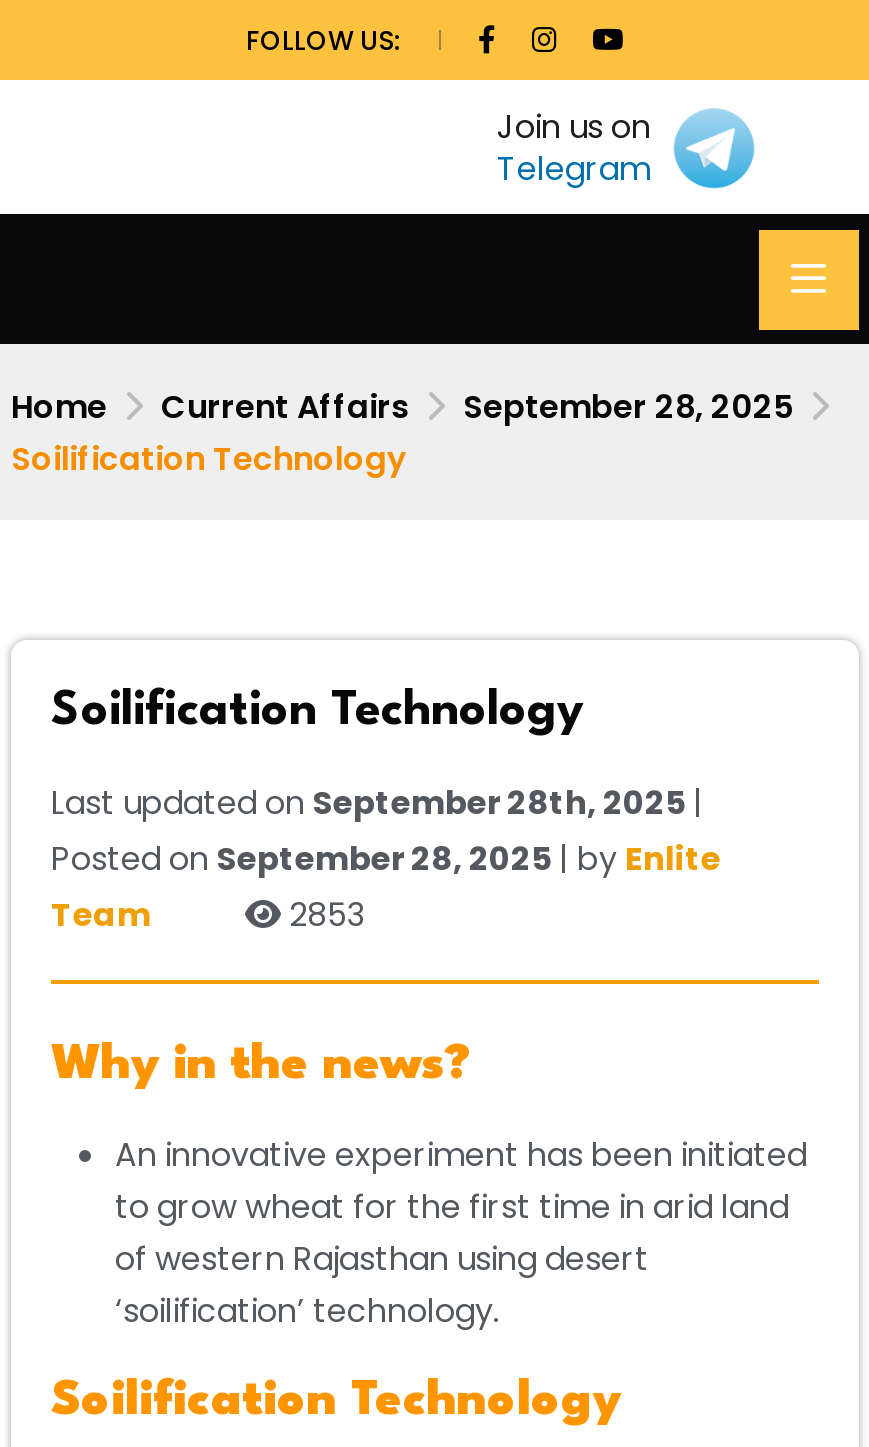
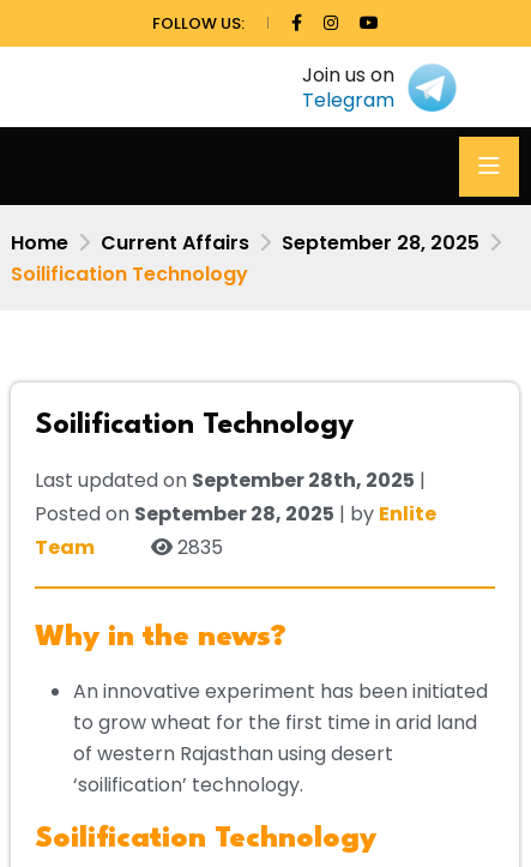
[289,893,365,939] 2853 -> [177,534,223,562] 2835

